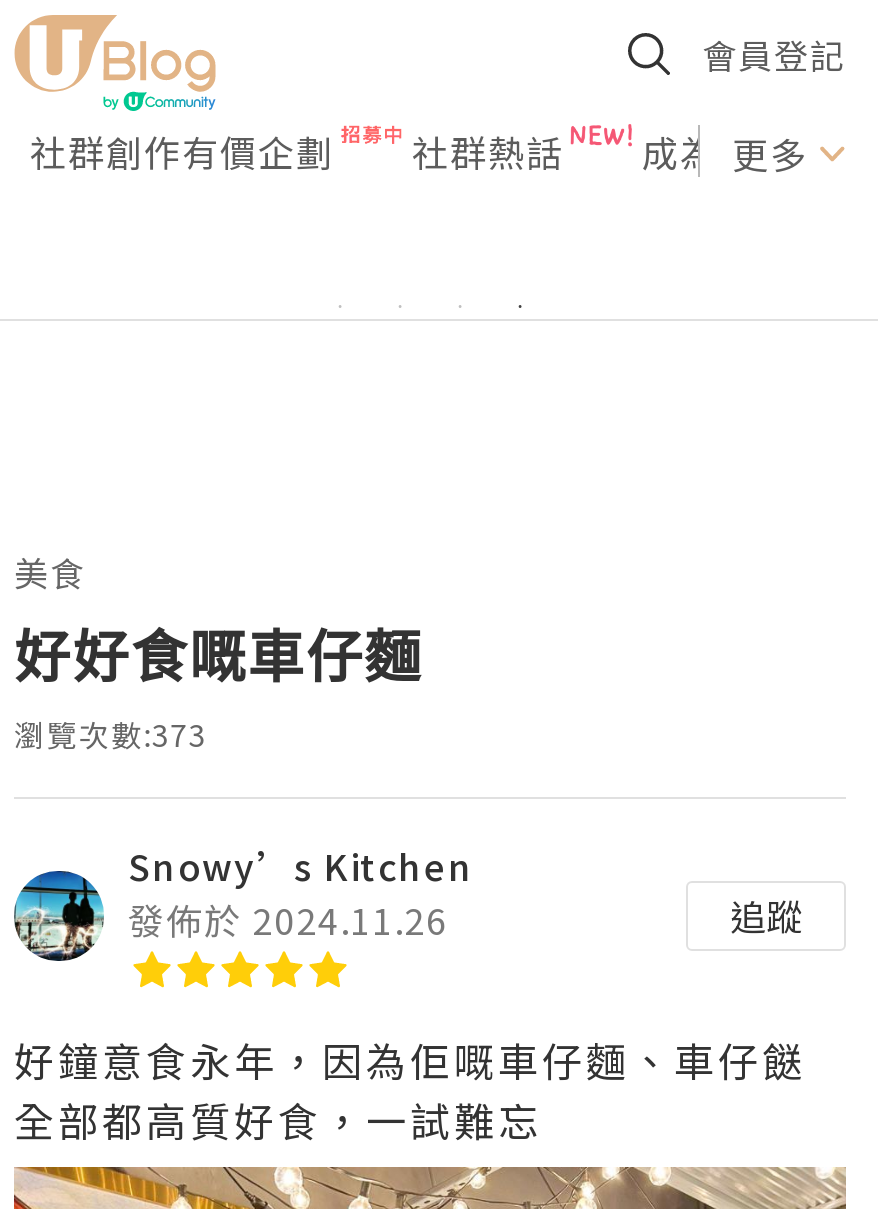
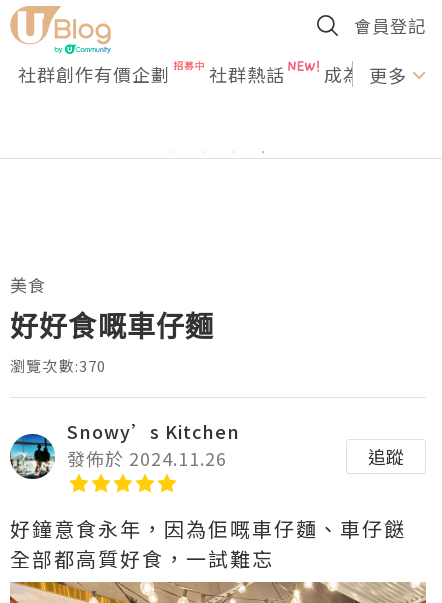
[14,713,207,755] 瀏覽次數:373 -> [10,355,107,376] 瀏覽次數:370

